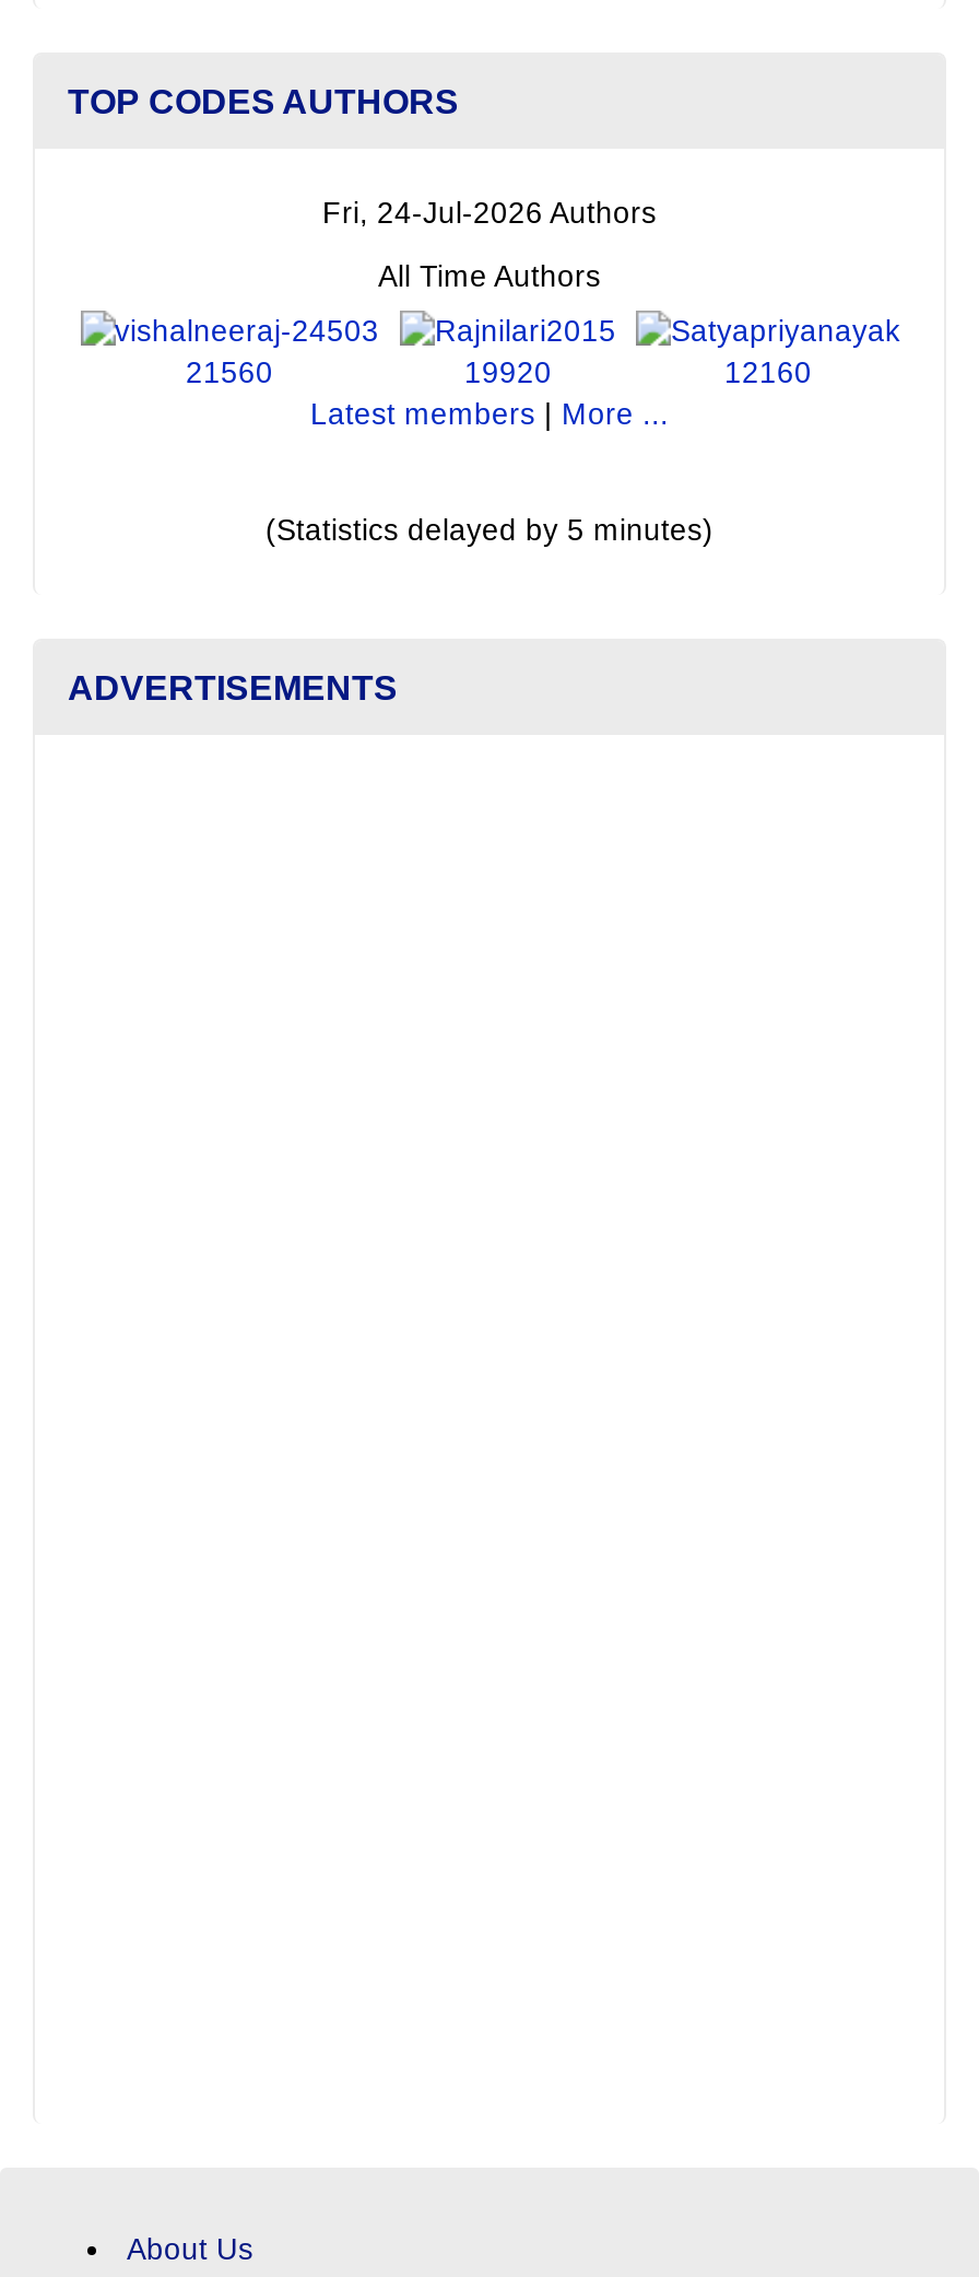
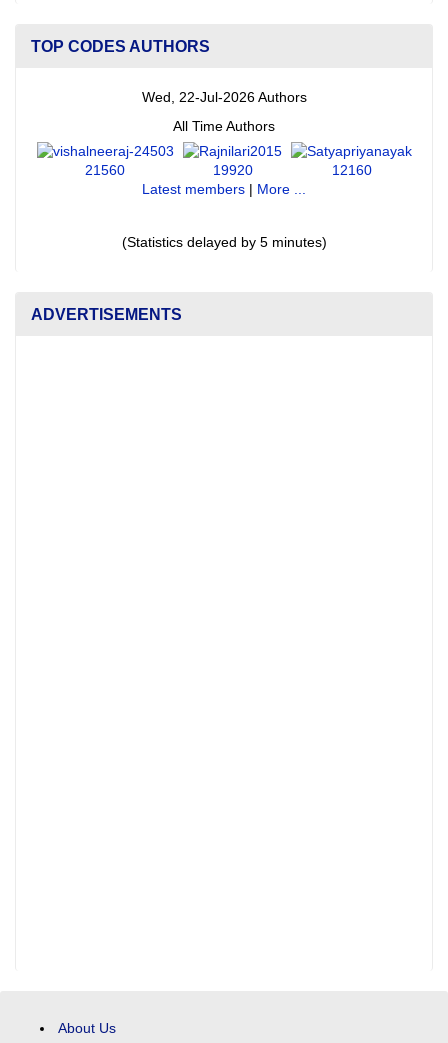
[322,196,657,229] Fri, 24-Jul-2026 Authors -> [141,90,306,105] Wed, 22-Jul-2026 Authors

